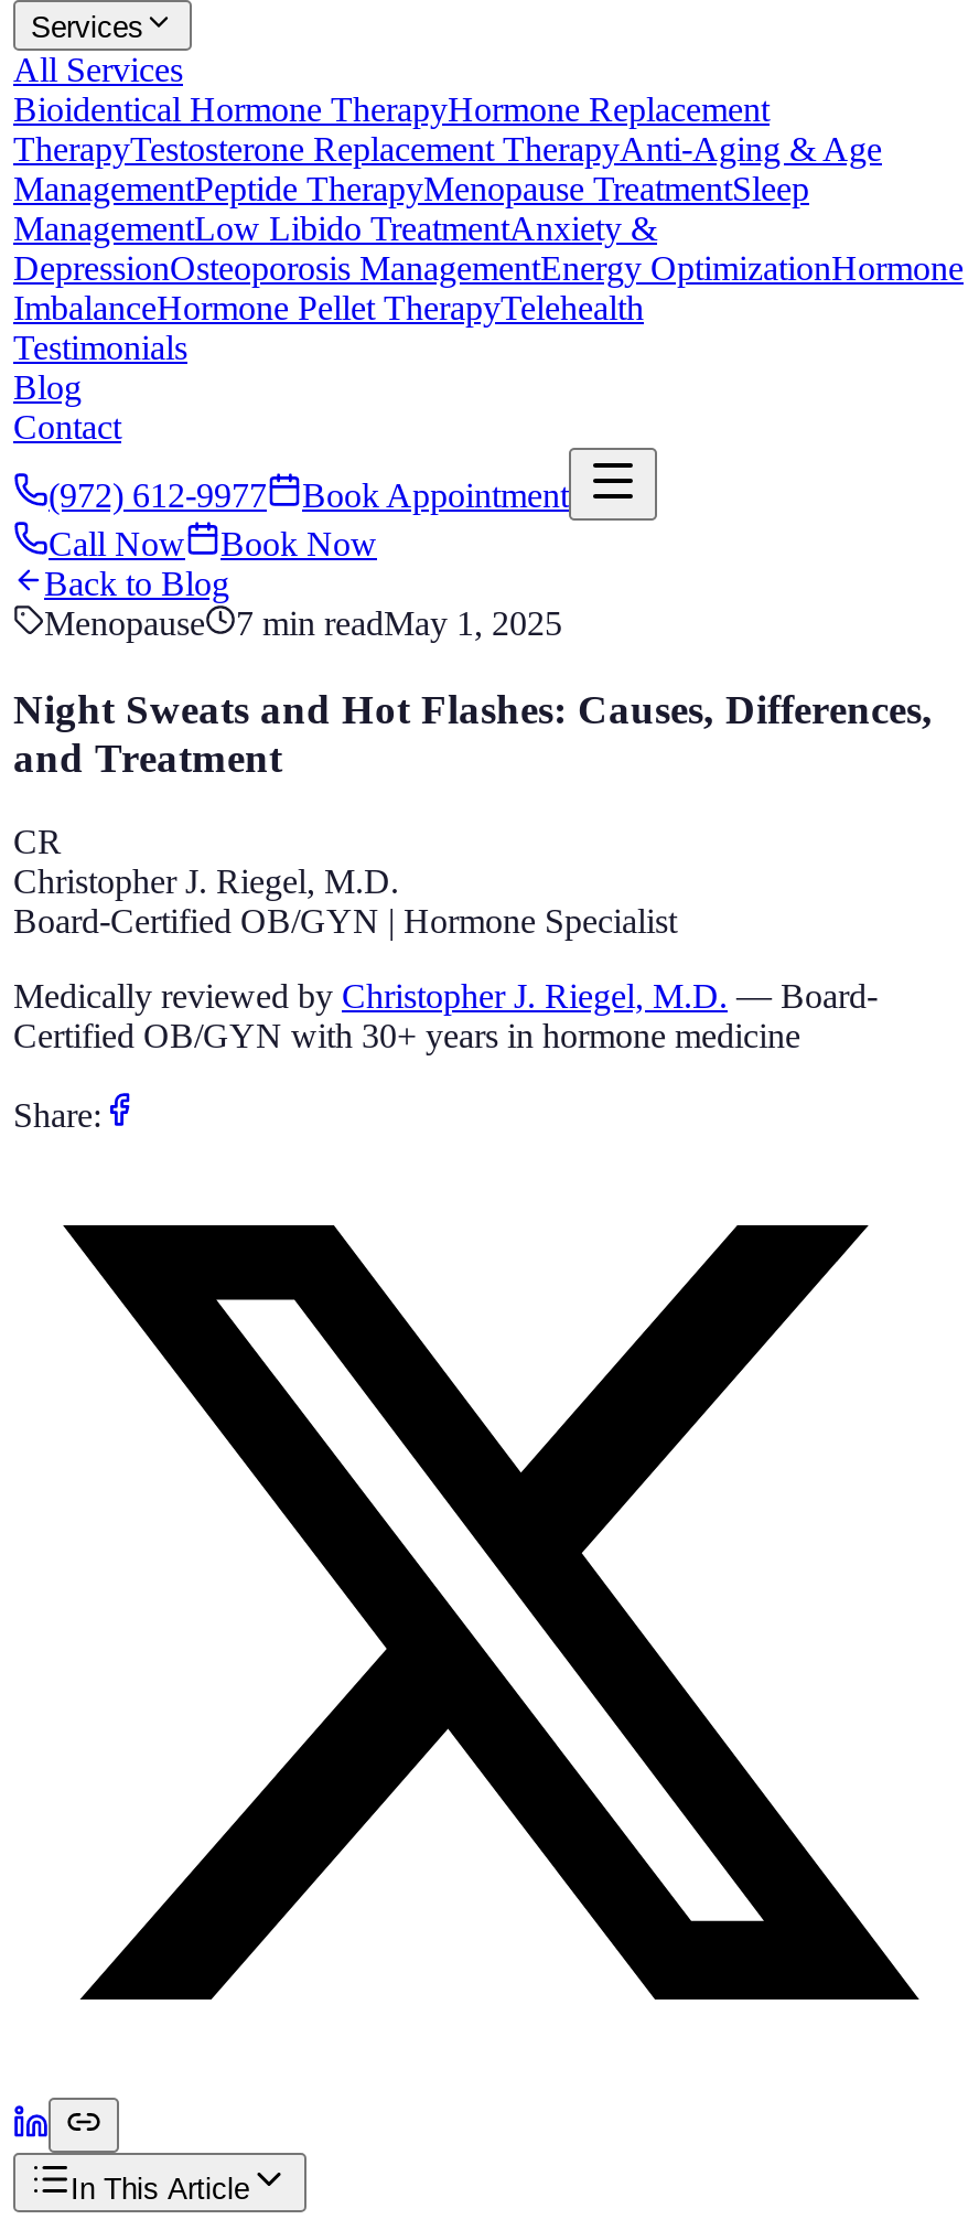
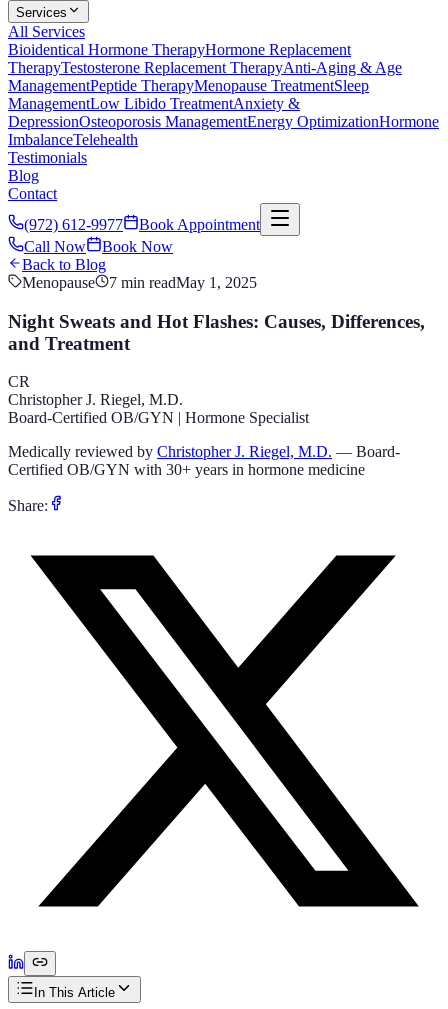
[13,289,644,326] ImbalanceHormone Pellet TherapyTelehealth -> [8,131,138,148] ImbalanceTelehealth

